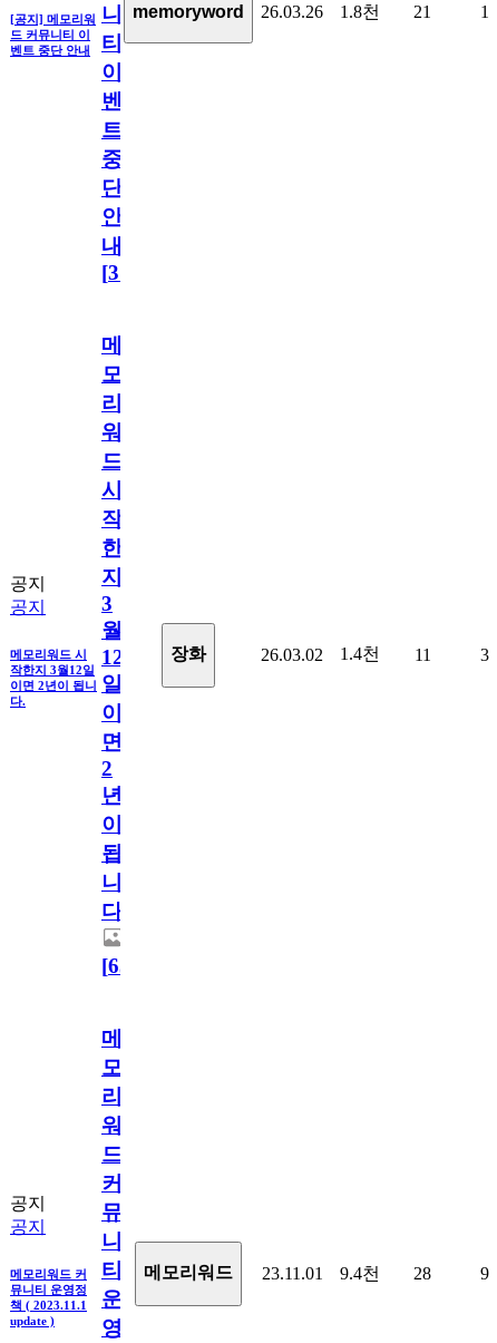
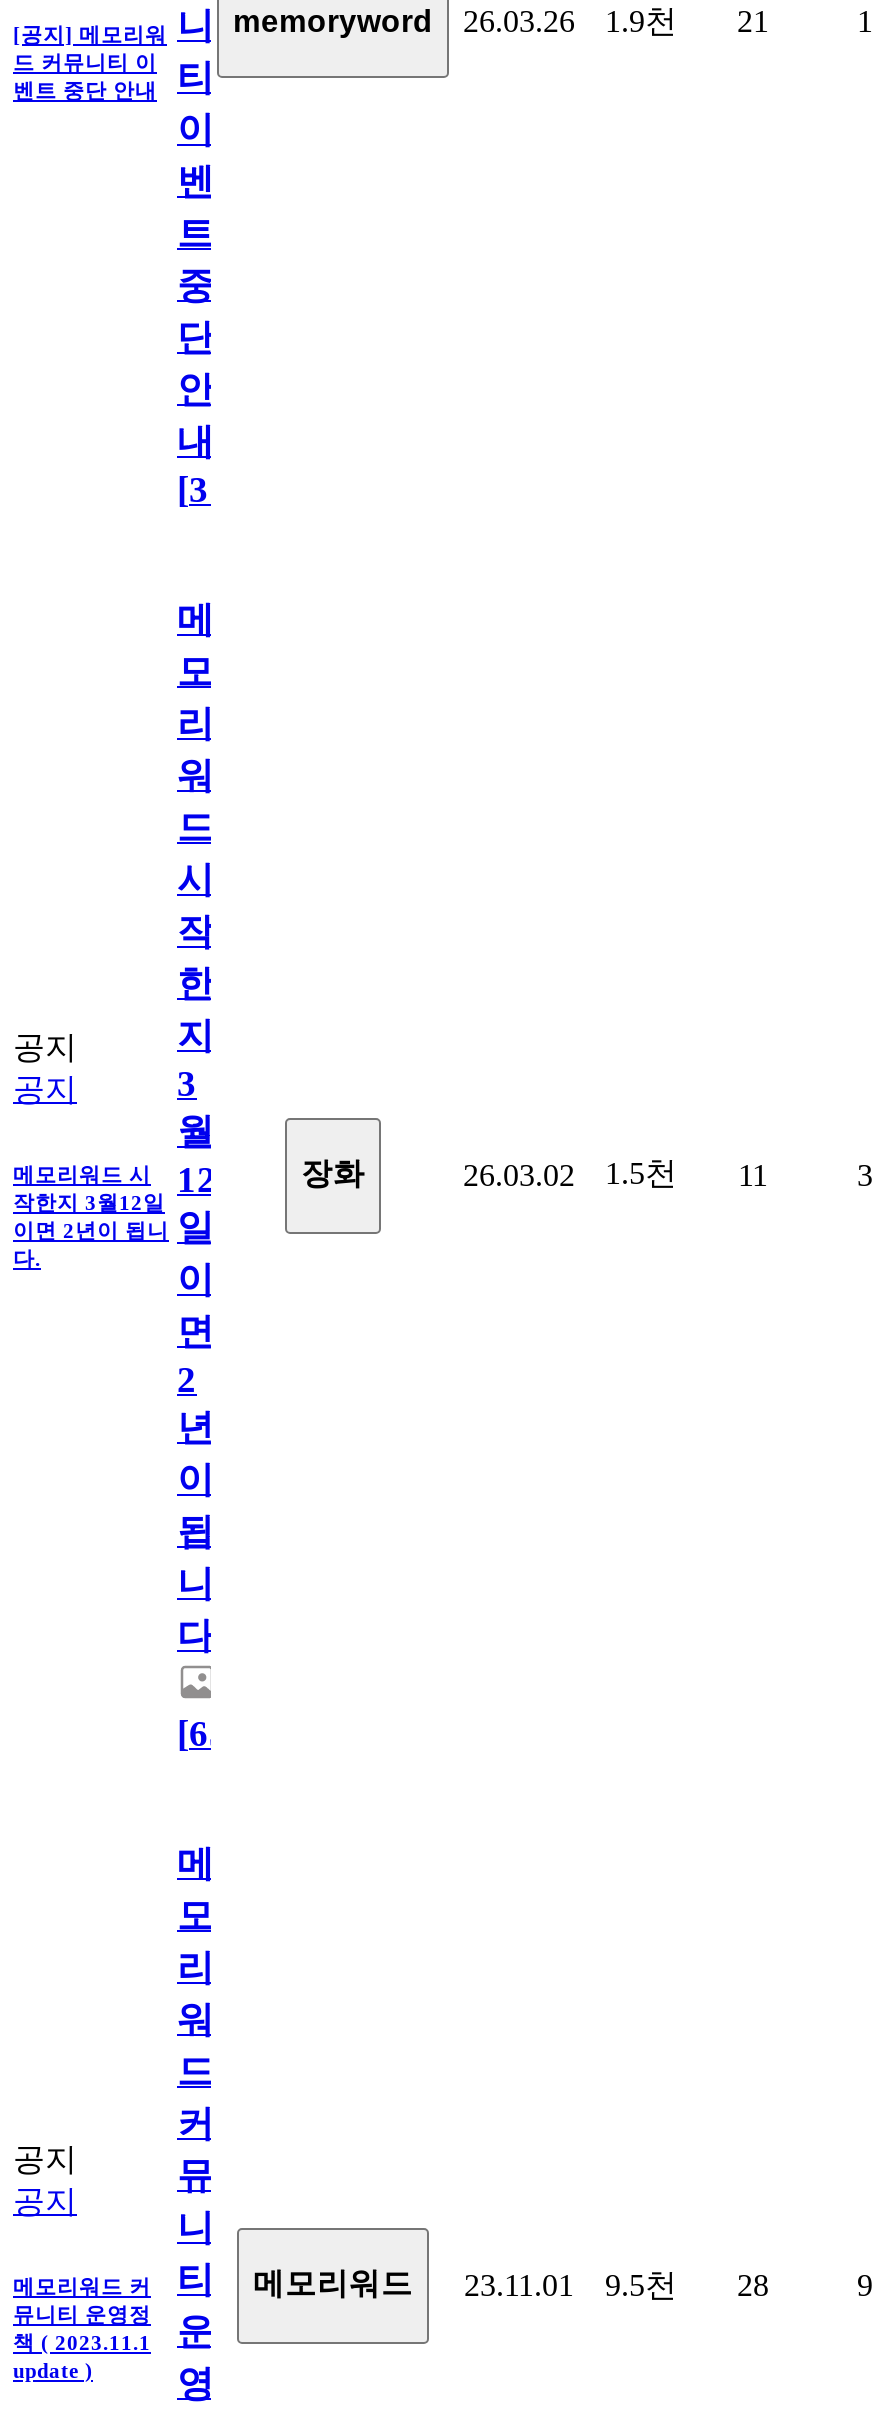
[340,2,380,21] 1.8천 -> [605,3,677,37] 1.9천
[261,644,431,664] 26.03.02 1.4천 11 -> [463,1155,768,1191] 26.03.02 1.5천 11
[10,1259,431,1282] 메모리워드 커 티 메모리워드 23.11.01 9.4천 28 -> [13,2259,769,2301] 메모리워드 커 티 메모리워드 23.11.01 9.5천 28

